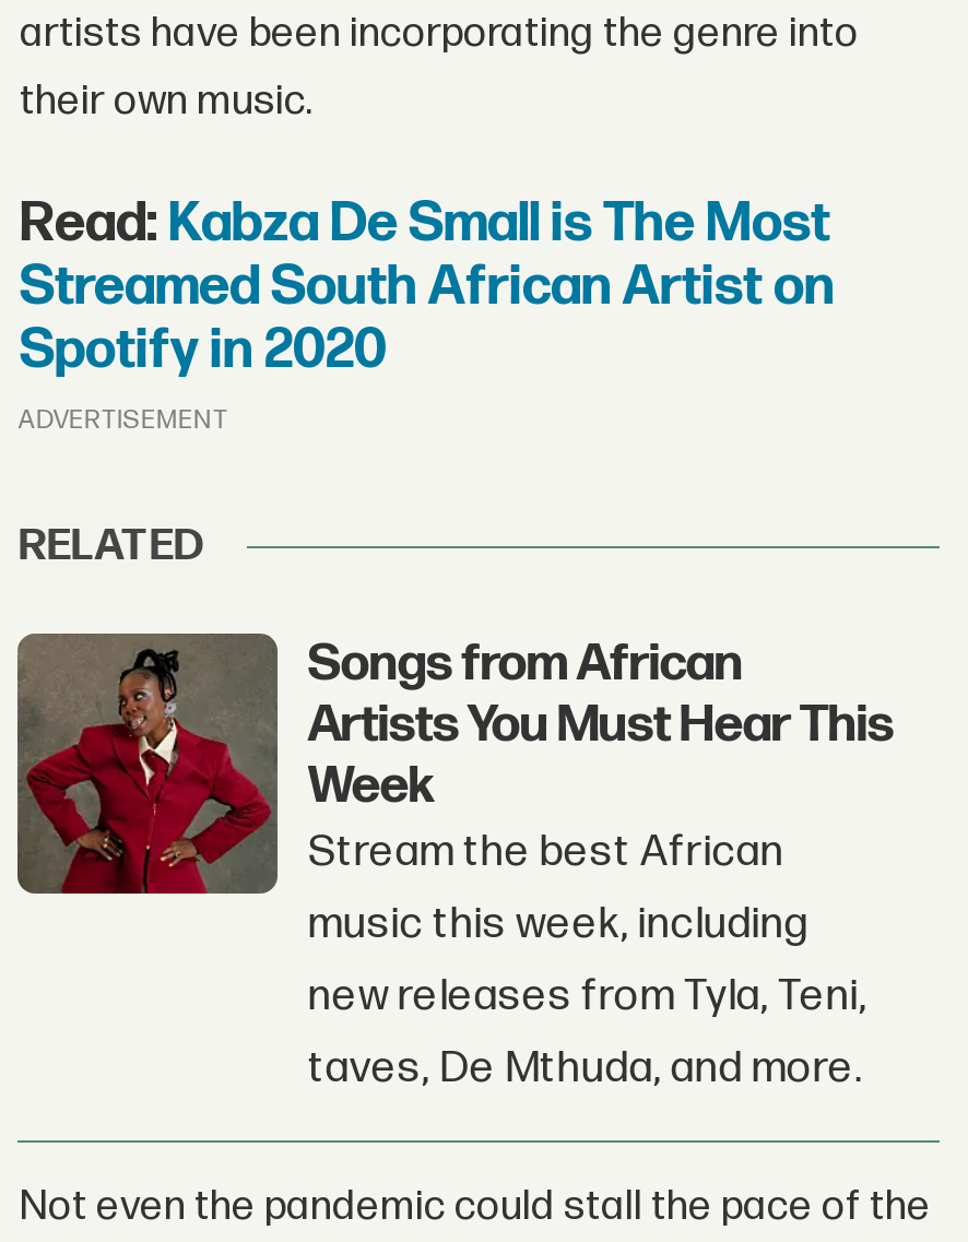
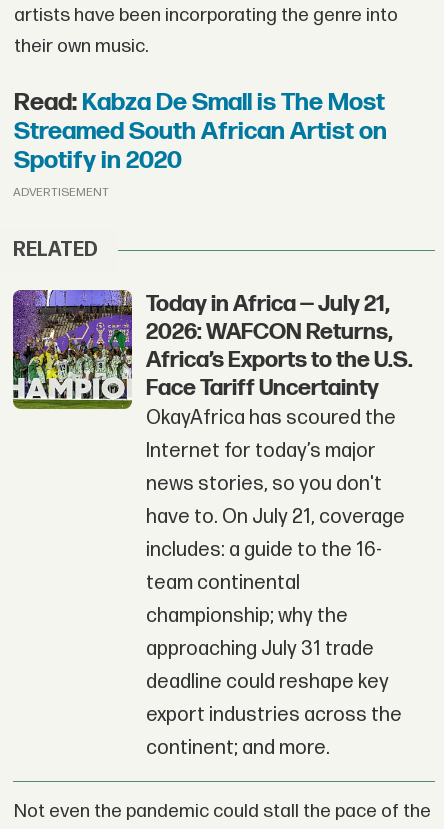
[15,631,893,1095] [image] | Songs from African | Artists You Must Hear This | Week | Stream the best African | music this week, including | new releases from Tyla, Teni, | taves, De Mthuda, and more. -> [13,289,413,760] [image] | Today in Africa — July 21, | 2026: WAFCON Returns, | Africa’s Exports to the U.S. | Face Tariff Uncertainty | OkayAfrica has scoured the | Internet for today’s major | news stories, so you don't | have to. On July 21, coverage | includes: a guide to the 16- | team continental | championship; why the | approaching July 31 trade | deadline could reshape key | export industries across the | continent; and more.

